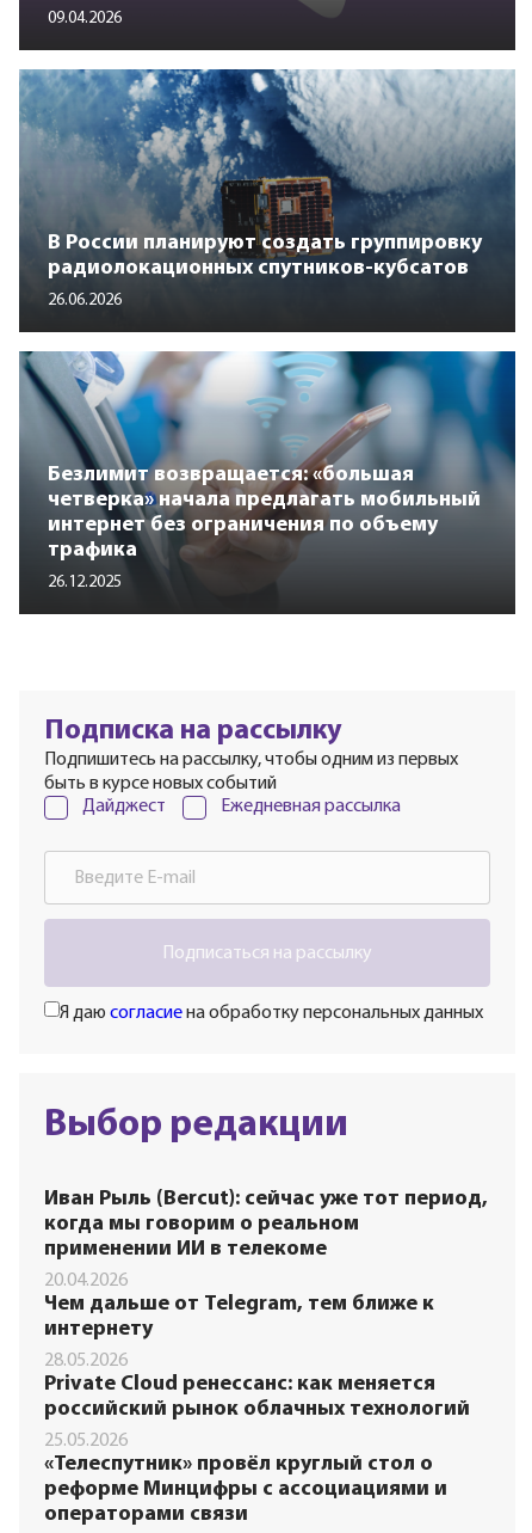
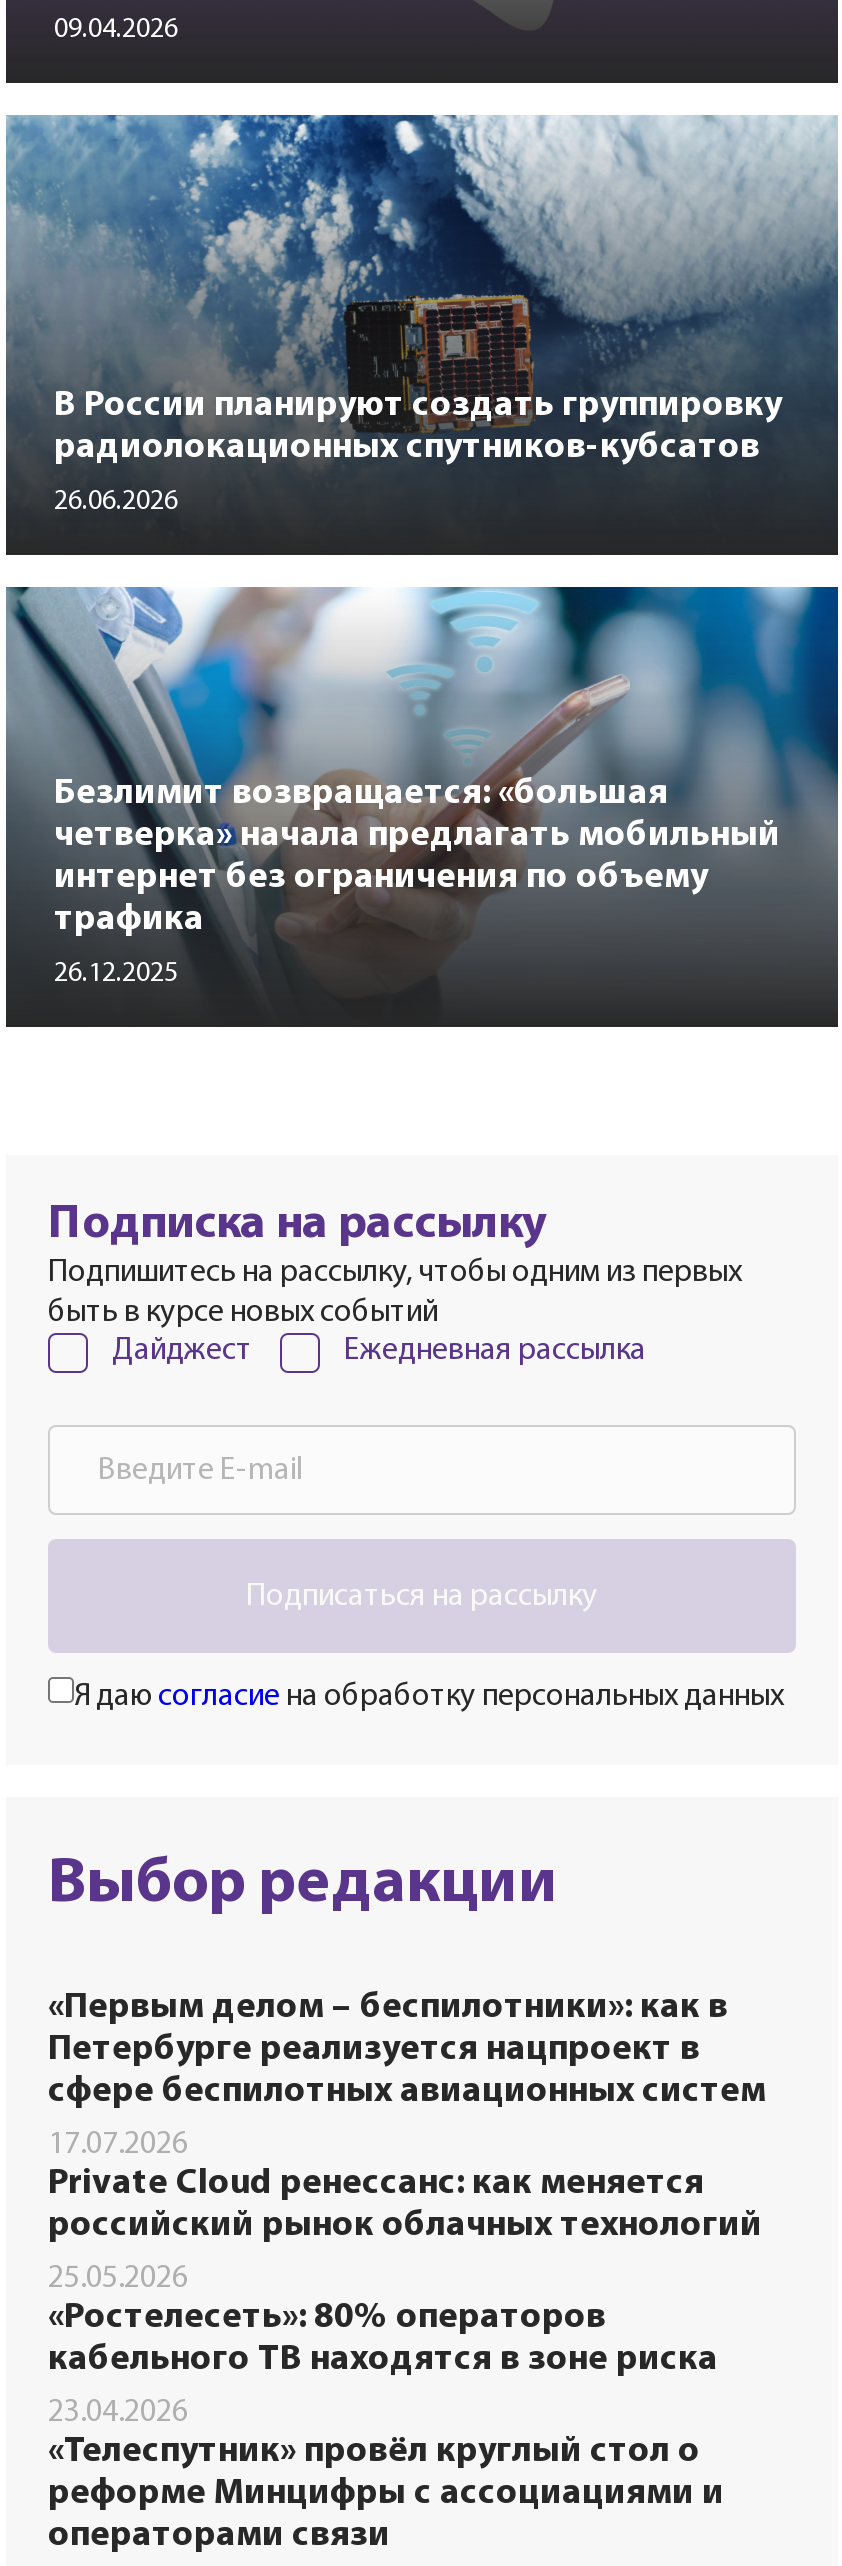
[44,1188,488,1370] Иван Рыль (Bercut): сейчас уже тот период, | когда мы говорим о реальном | применении ИИ в телекоме | 20.04.2026 | Чем дальше от Telegram, тем ближе к | интернету | 28.05.2026 -> [48,1988,766,2160] «Первым делом – беспилотники»: как в | Петербурге реализуется нацпроект в | сфере беспилотных авиационных систем | 17.07.2026
moved [44,1373,470,1451] -> [48,2164,762,2294]: Private Cloud ренессанс: как меняется | российский рынок облачных технологий | 25.05.2026
none -> [48,2298,718,2428] «Ростелесеть»: 80% операторов | кабельного ТВ находятся в зоне риска | 23.04.2026

